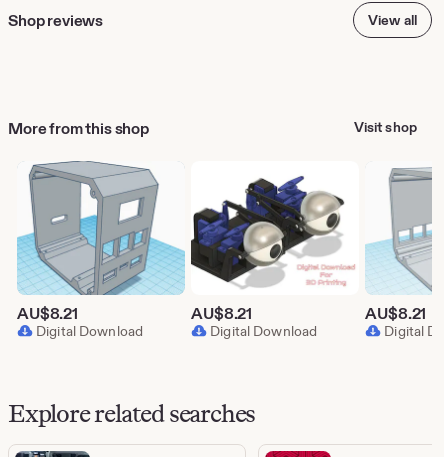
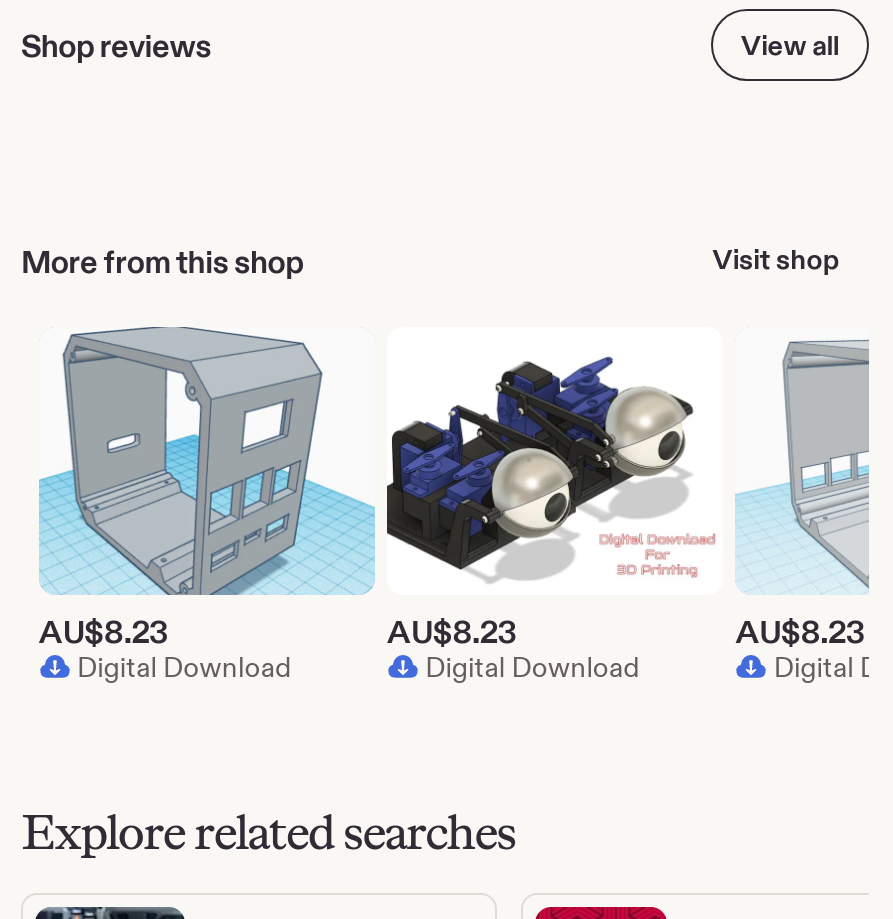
[17,303,78,323] AU$8.21 -> [39,611,169,651] AU$8.23
[191,303,252,323] AU$8.21 -> [387,611,517,651] AU$8.23
[365,303,426,323] AU$8.21 -> [736,611,865,651] AU$8.23

